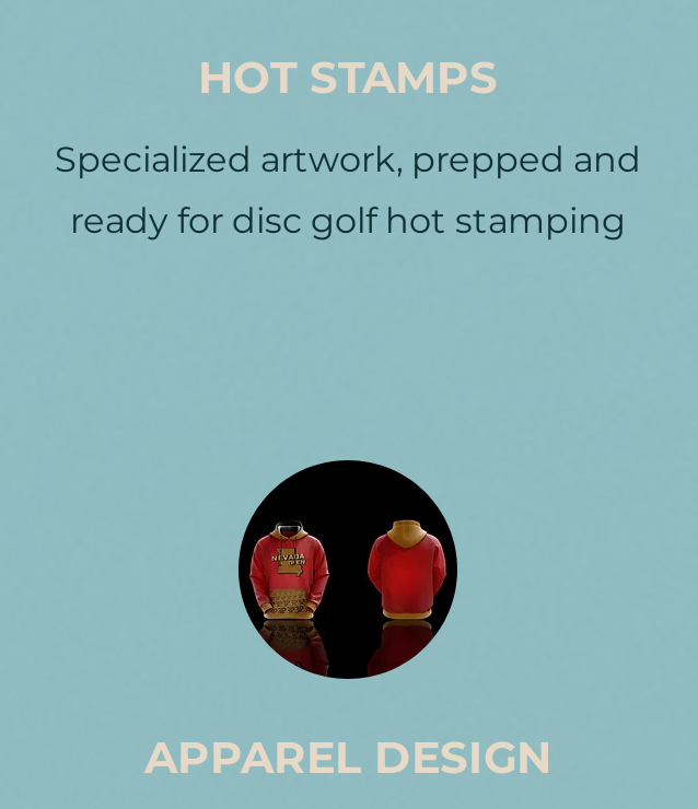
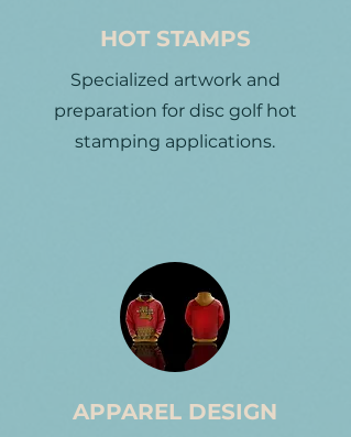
[55,139,641,242] Specialized artwork, prepped and | ready for disc golf hot stamping -> [53,69,297,152] Specialized artwork and | preparation for disc golf hot | stamping applications.

